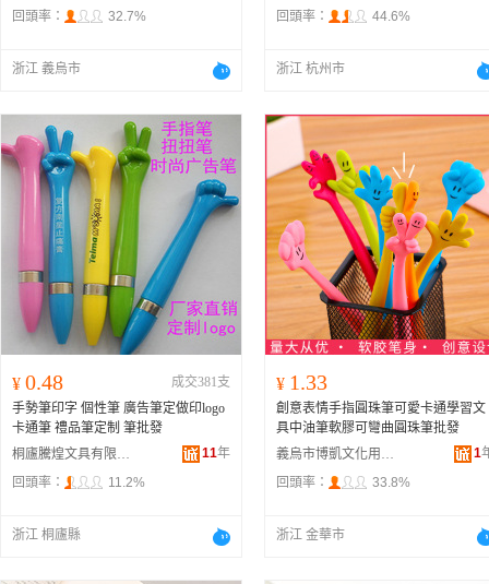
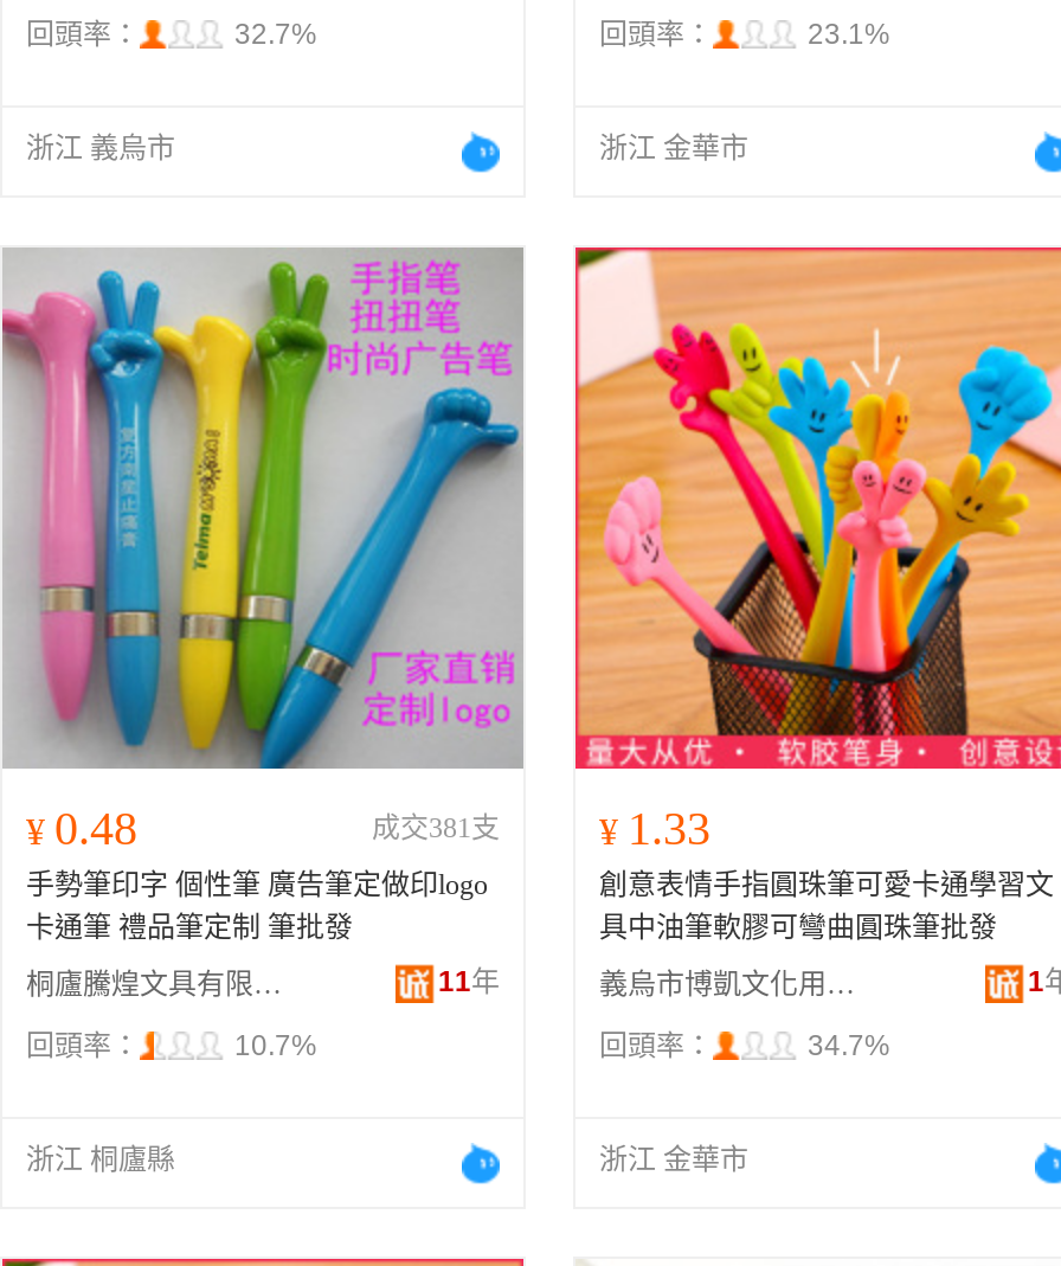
[372,9,410,24] 44.6% -> [808,18,890,51] 23.1%
[276,61,345,76] 浙江 杭州市 -> [599,131,748,165] 浙江 金華市
[108,475,145,490] 11.2% -> [234,1029,317,1062] 10.7%
[372,475,410,490] 33.8% -> [808,1029,890,1062] 34.7%

